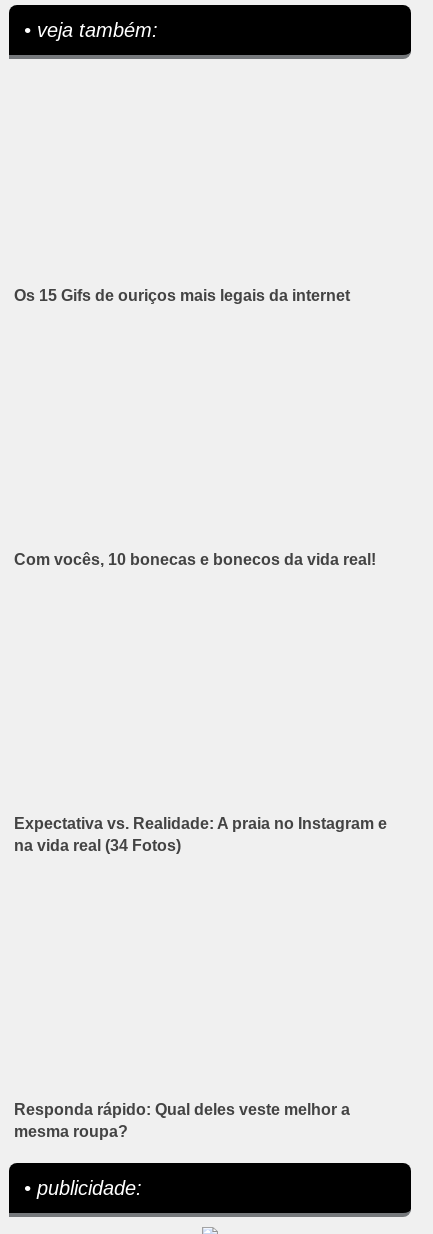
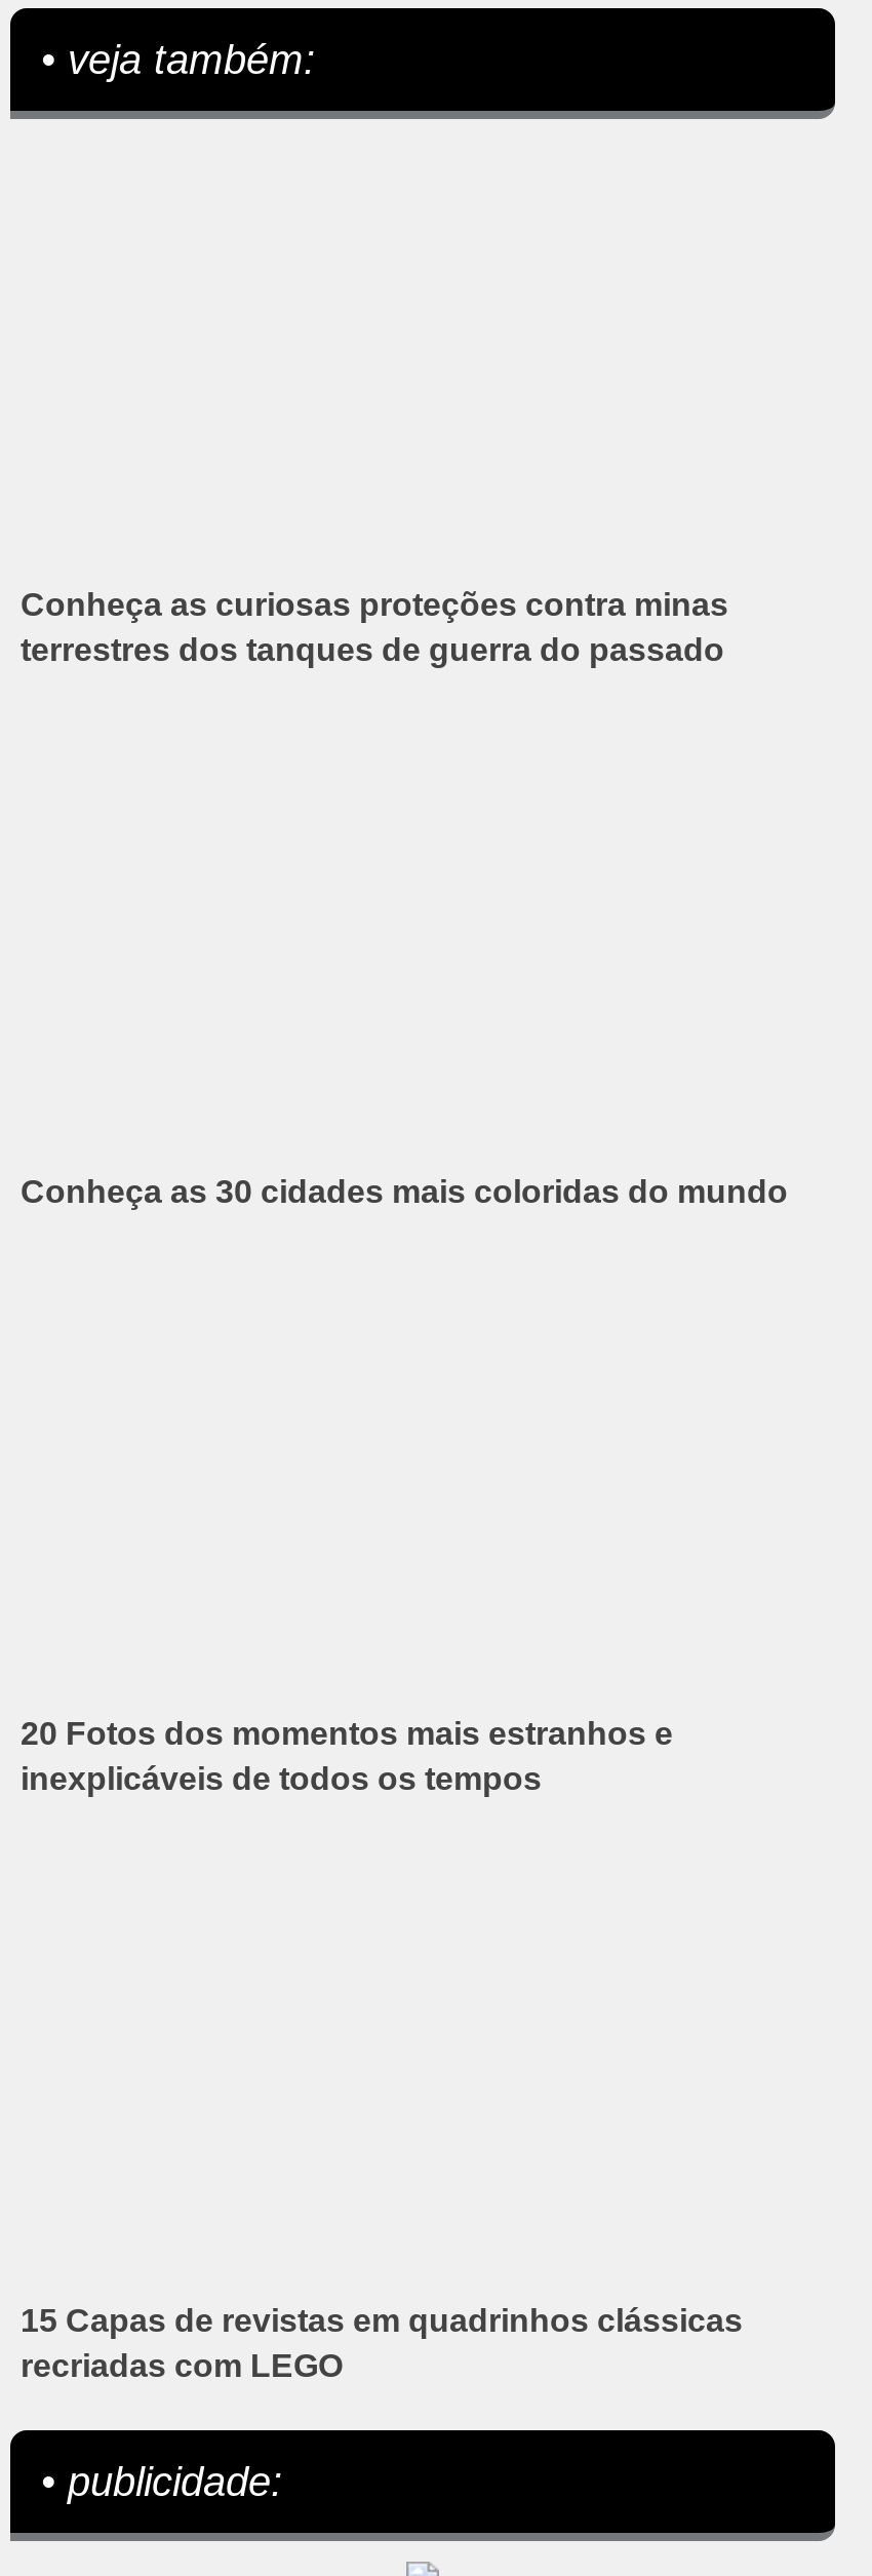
[14,287,350,304] Os 15 Gifs de ouriços mais legais da internet -> [21,588,728,668] Conheça as curiosas proteções contra minas | terrestres dos tanques de guerra do passado
[14,551,376,568] Com vocês, 10 bonecas e bonecos da vida real! -> [21,1175,788,1210] Conheça as 30 cidades mais coloridas do mundo
[14,815,387,854] Expectativa vs. Realidade: A praia no Instagram e | na vida real (34 Fotos) -> [21,1717,673,1797] 20 Fotos dos momentos mais estranhos e | inexplicáveis de todos os tempos
[14,1101,350,1140] Responda rápido: Qual deles veste melhor a | mesma roupa? -> [21,2304,743,2384] 15 Capas de revistas em quadrinhos clássicas | recriadas com LEGO

